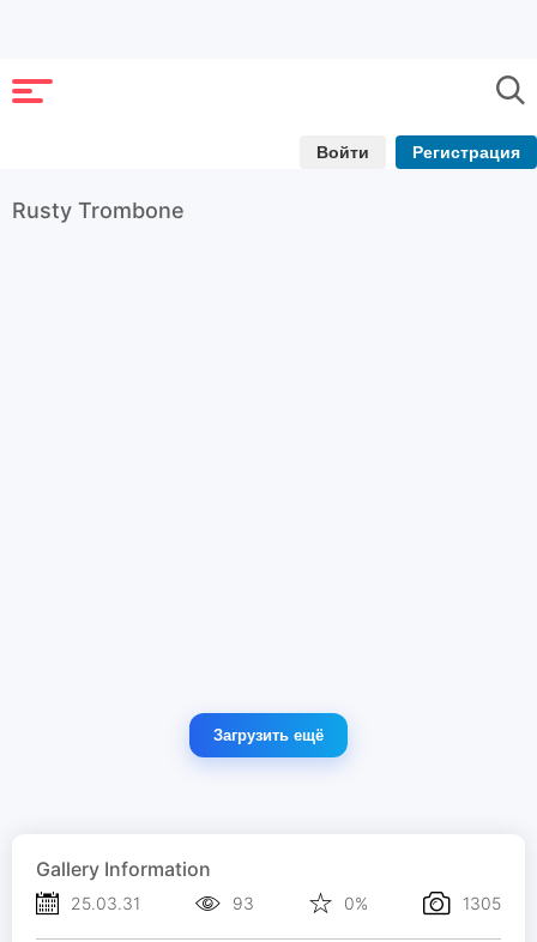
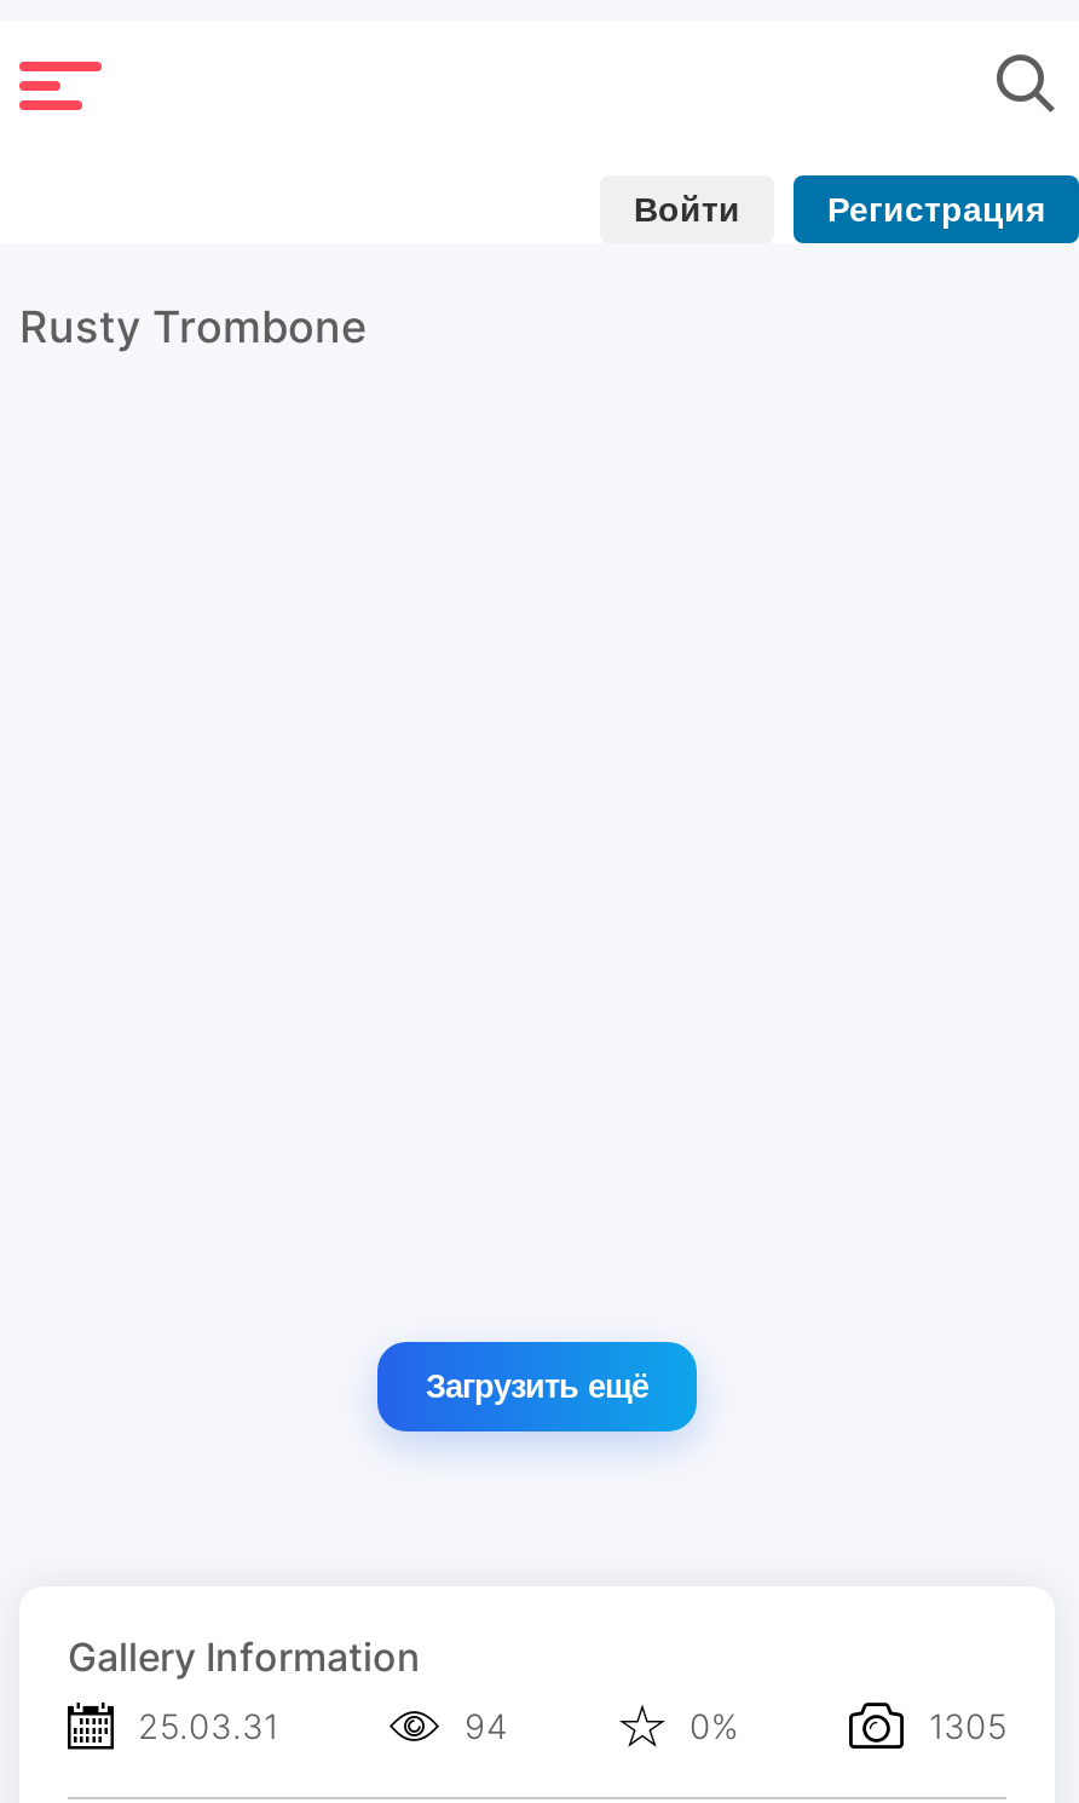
[233,892,254,913] 93 -> [465,1704,508,1745] 94

